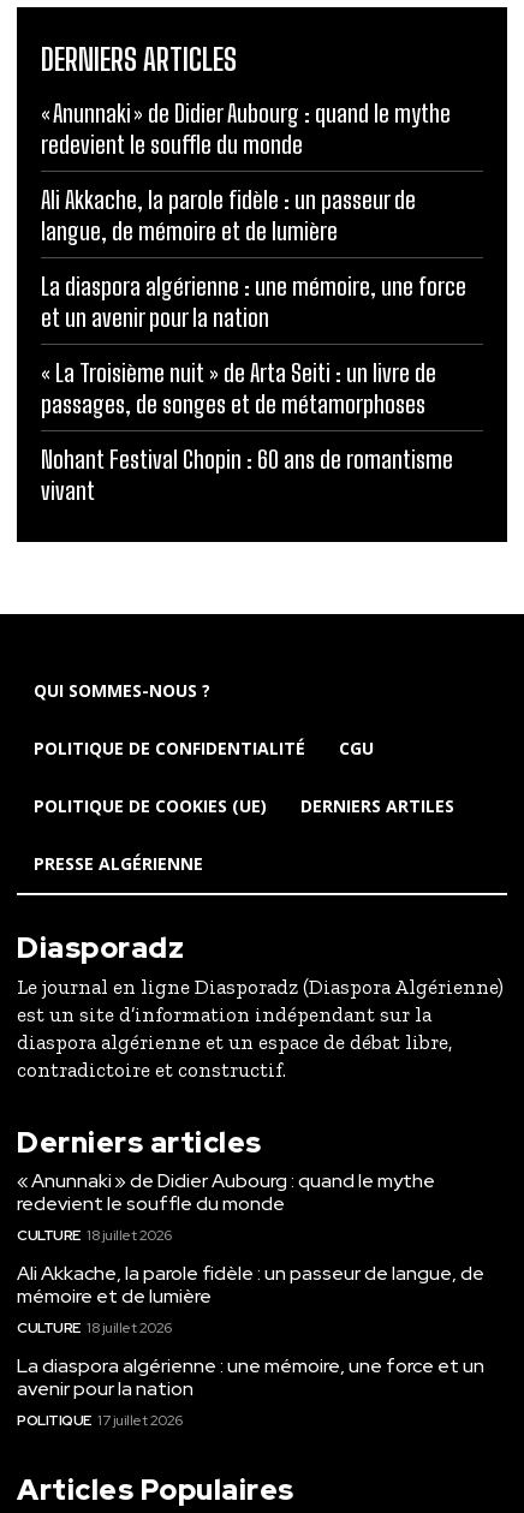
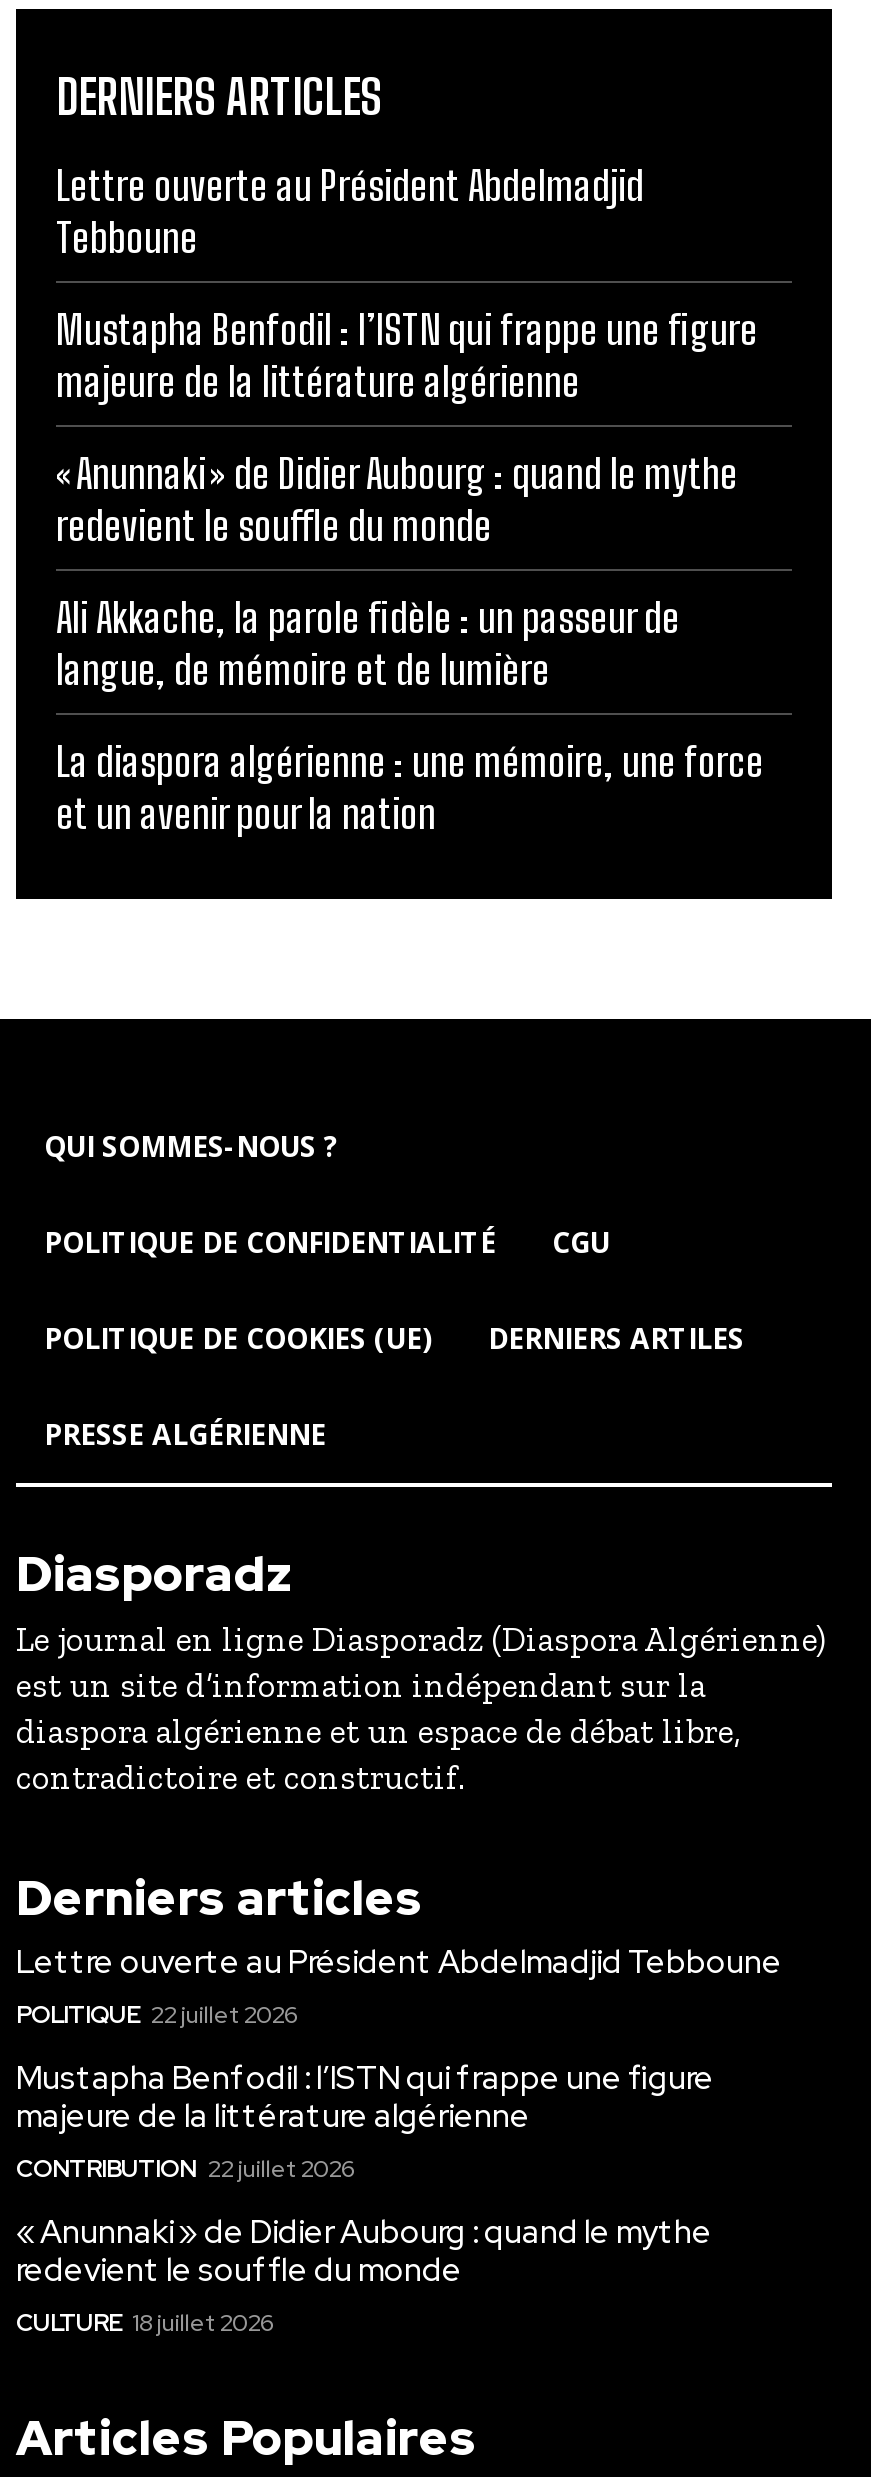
none -> [56,161,758,405] Lettre ouverte au Président Abdelmadjid | Tebboune | Mustapha Benfodil : l’ISTN qui frappe une figure | majeure de la littérature algérienne
moved [41,99,466,332] -> [56,449,764,837]: « Anunnaki » de Didier Aubourg : quand le mythe | redevient le souffle du monde | Ali Akkache, la parole fidèle : un passeur de | langue, de mémoire et de lumière | La diaspora algérienne : une mémoire, une force | et un avenir pour la nation
[41,358,453,505] « La Troisième nuit » de Arta Seiti : un livre de | passages, de songes et de métamorphoses | Nohant Festival Chopin : 60 ans de romantisme | vivant -> none
none -> [16,1941,782,2185] Lettre ouverte au Président Abdelmadjid Tebboune | POLITIQUE 22 juillet 2026 | Mustapha Benfodil : l’ISTN qui frappe une figure | majeure de la littérature algérienne | CONTRIBUTION 22 juillet 2026
moved [17,1168,435,1245] -> [16,2211,712,2339]: « Anunnaki » de Didier Aubourg : quand le mythe | redevient le souffle du monde | CULTURE 18 juillet 2026
[17,1261,484,1430] Ali Akkache, la parole fidèle : un passeur de langue, de | mémoire et de lumière | CULTURE 18 juillet 2026 | La diaspora algérienne : une mémoire, une force et un | avenir pour la nation | POLITIQUE 17 juillet 2026 -> none

